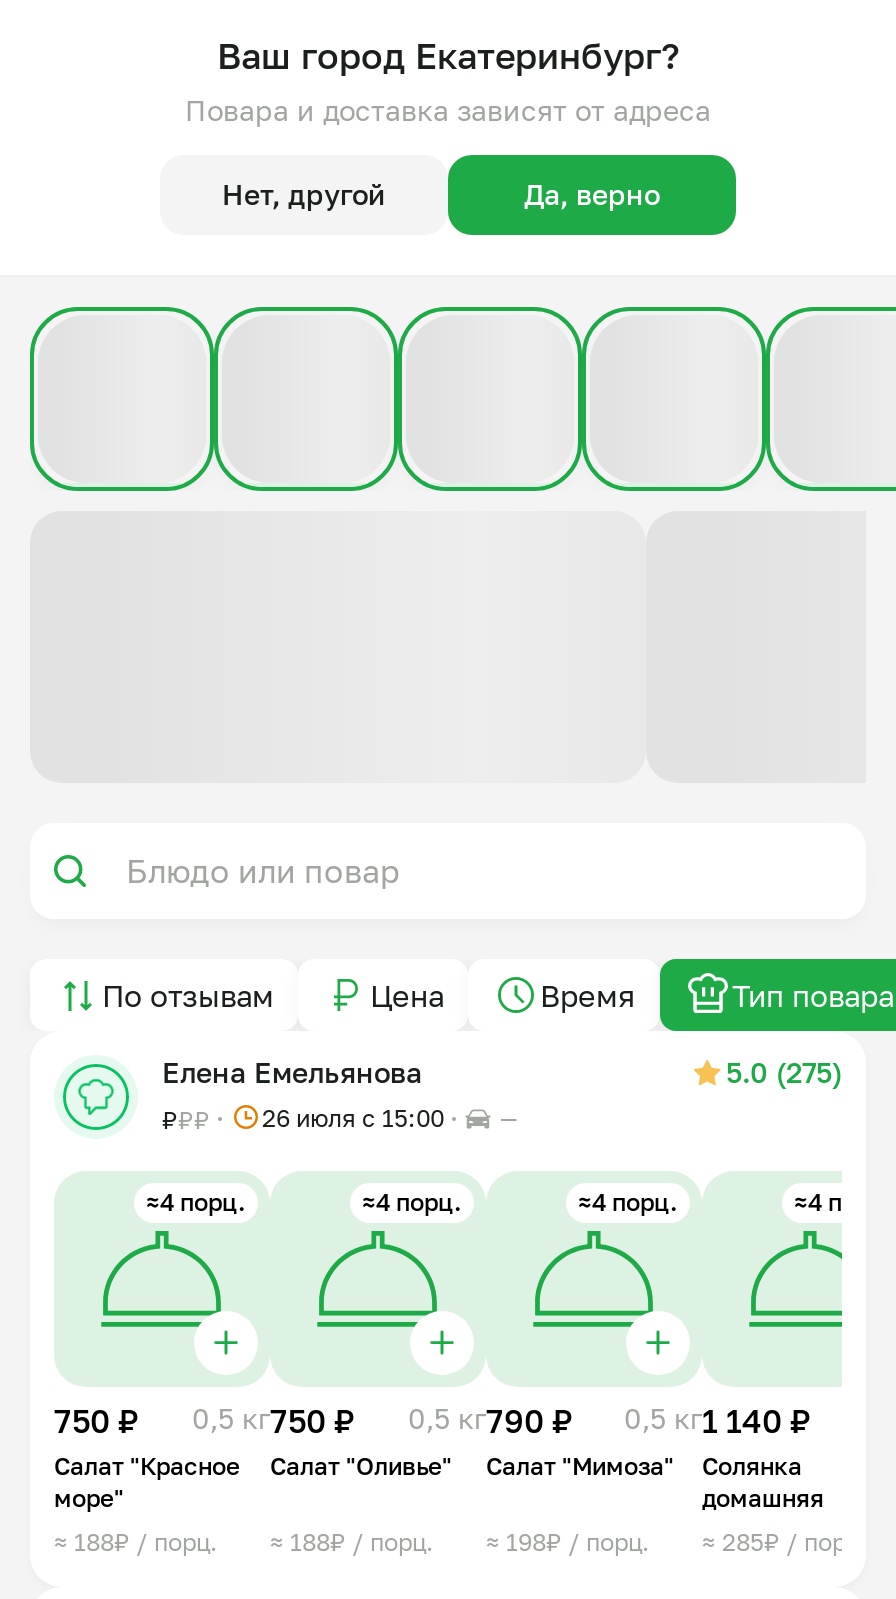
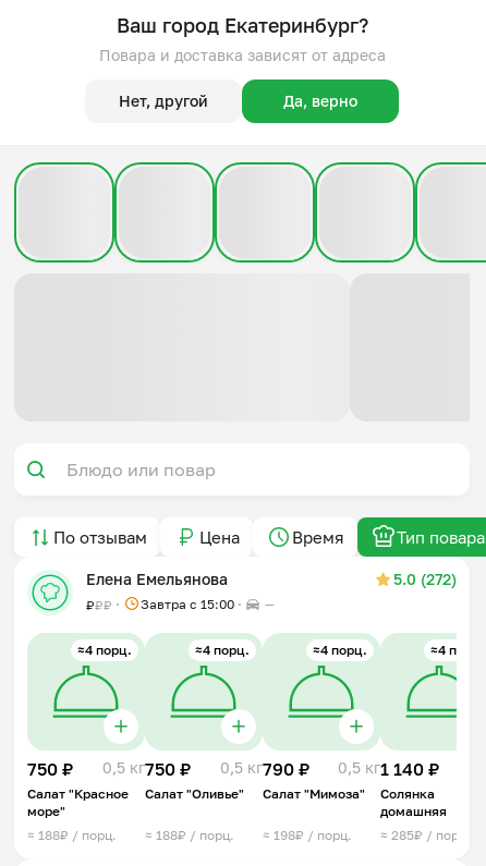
[726,1055,842,1089] 5.0 (275) -> [393,570,457,588] 5.0 (272)
[262,1103,444,1133] 26 июля с 15:00 -> [141,596,234,612] Завтра c 15:00

